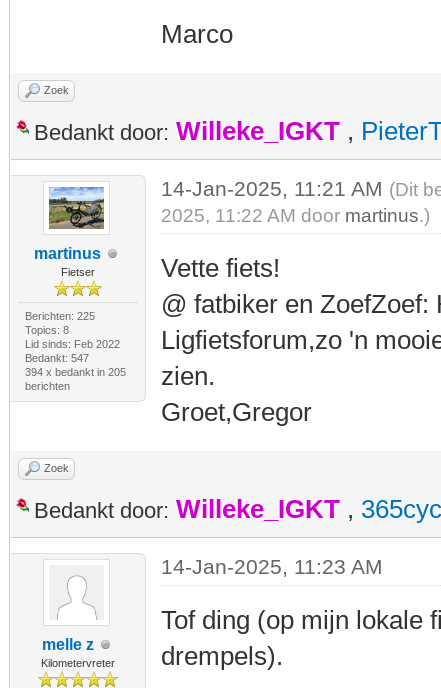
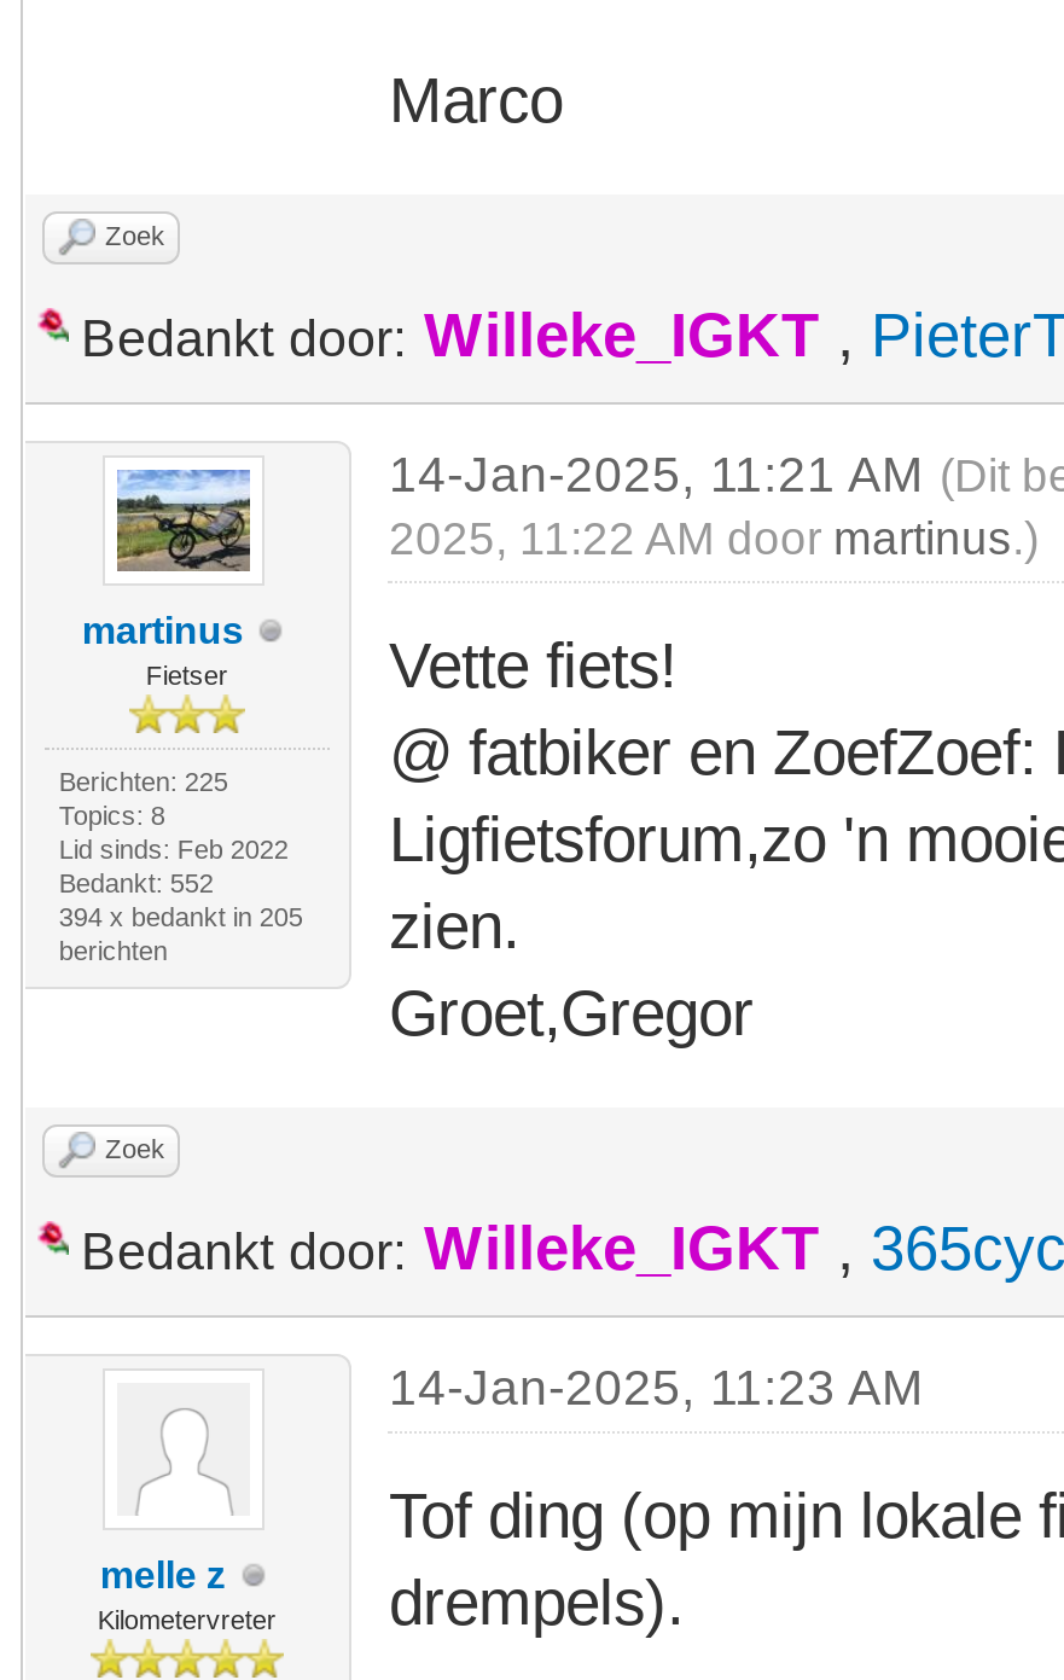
[25,352,89,364] Bedankt: 547 -> [59,868,214,897] Bedankt: 552

